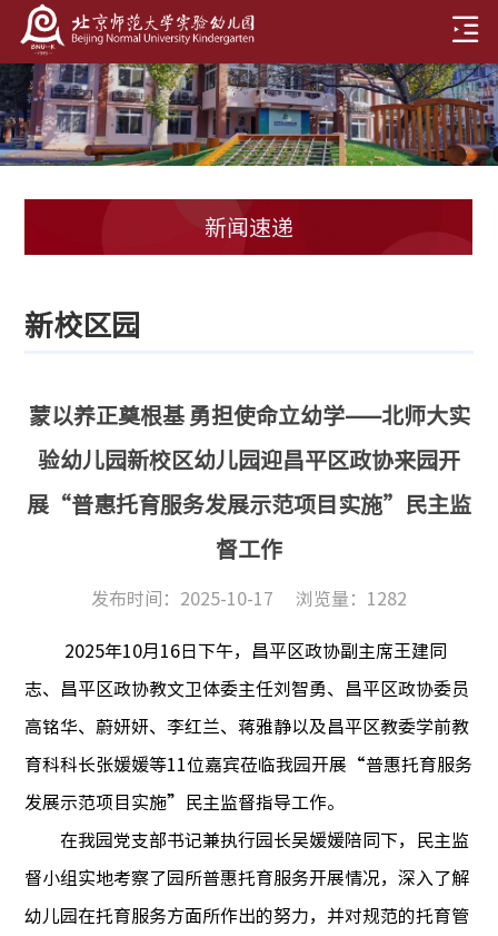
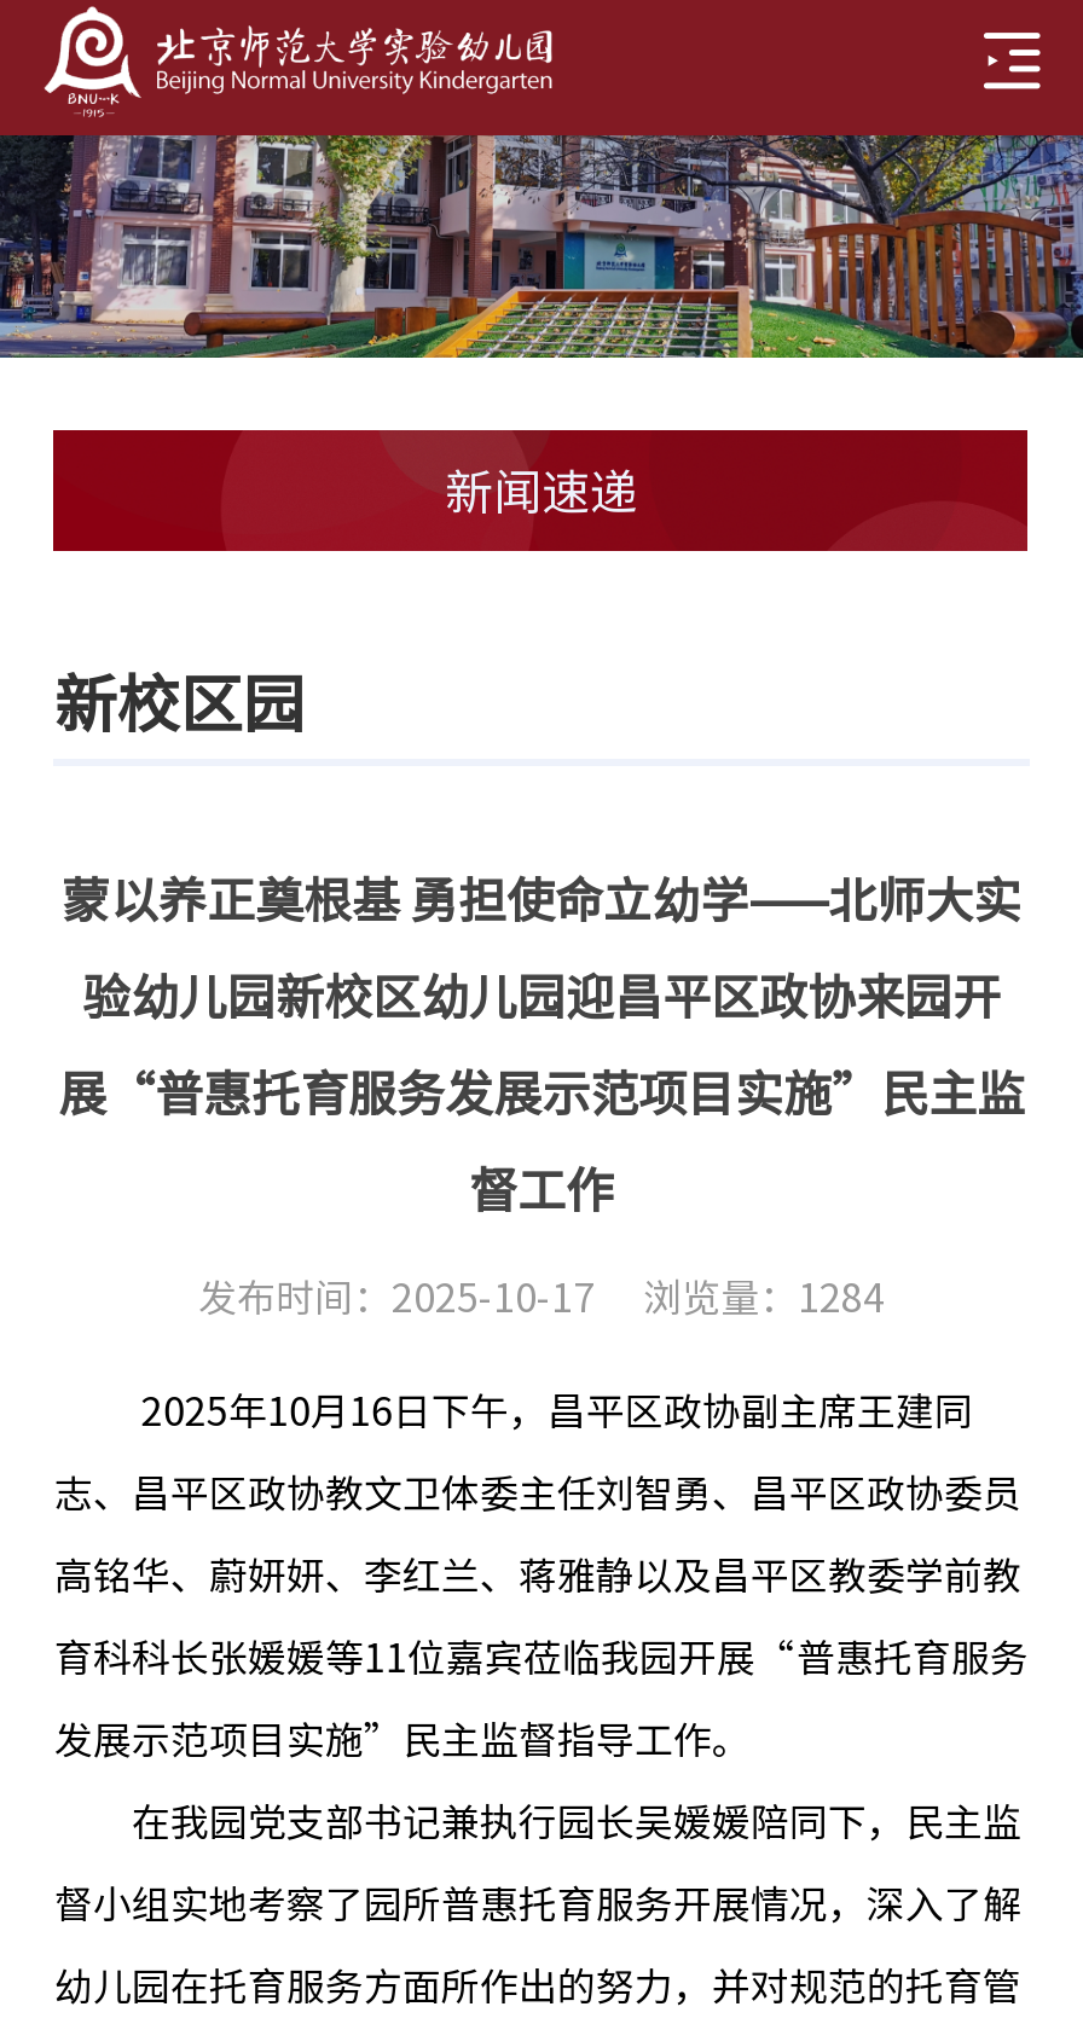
[91,590,407,608] 发布时间：2025-10-17 浏览量：1282 -> [198,1279,885,1317] 发布时间：2025-10-17 浏览量：1284

